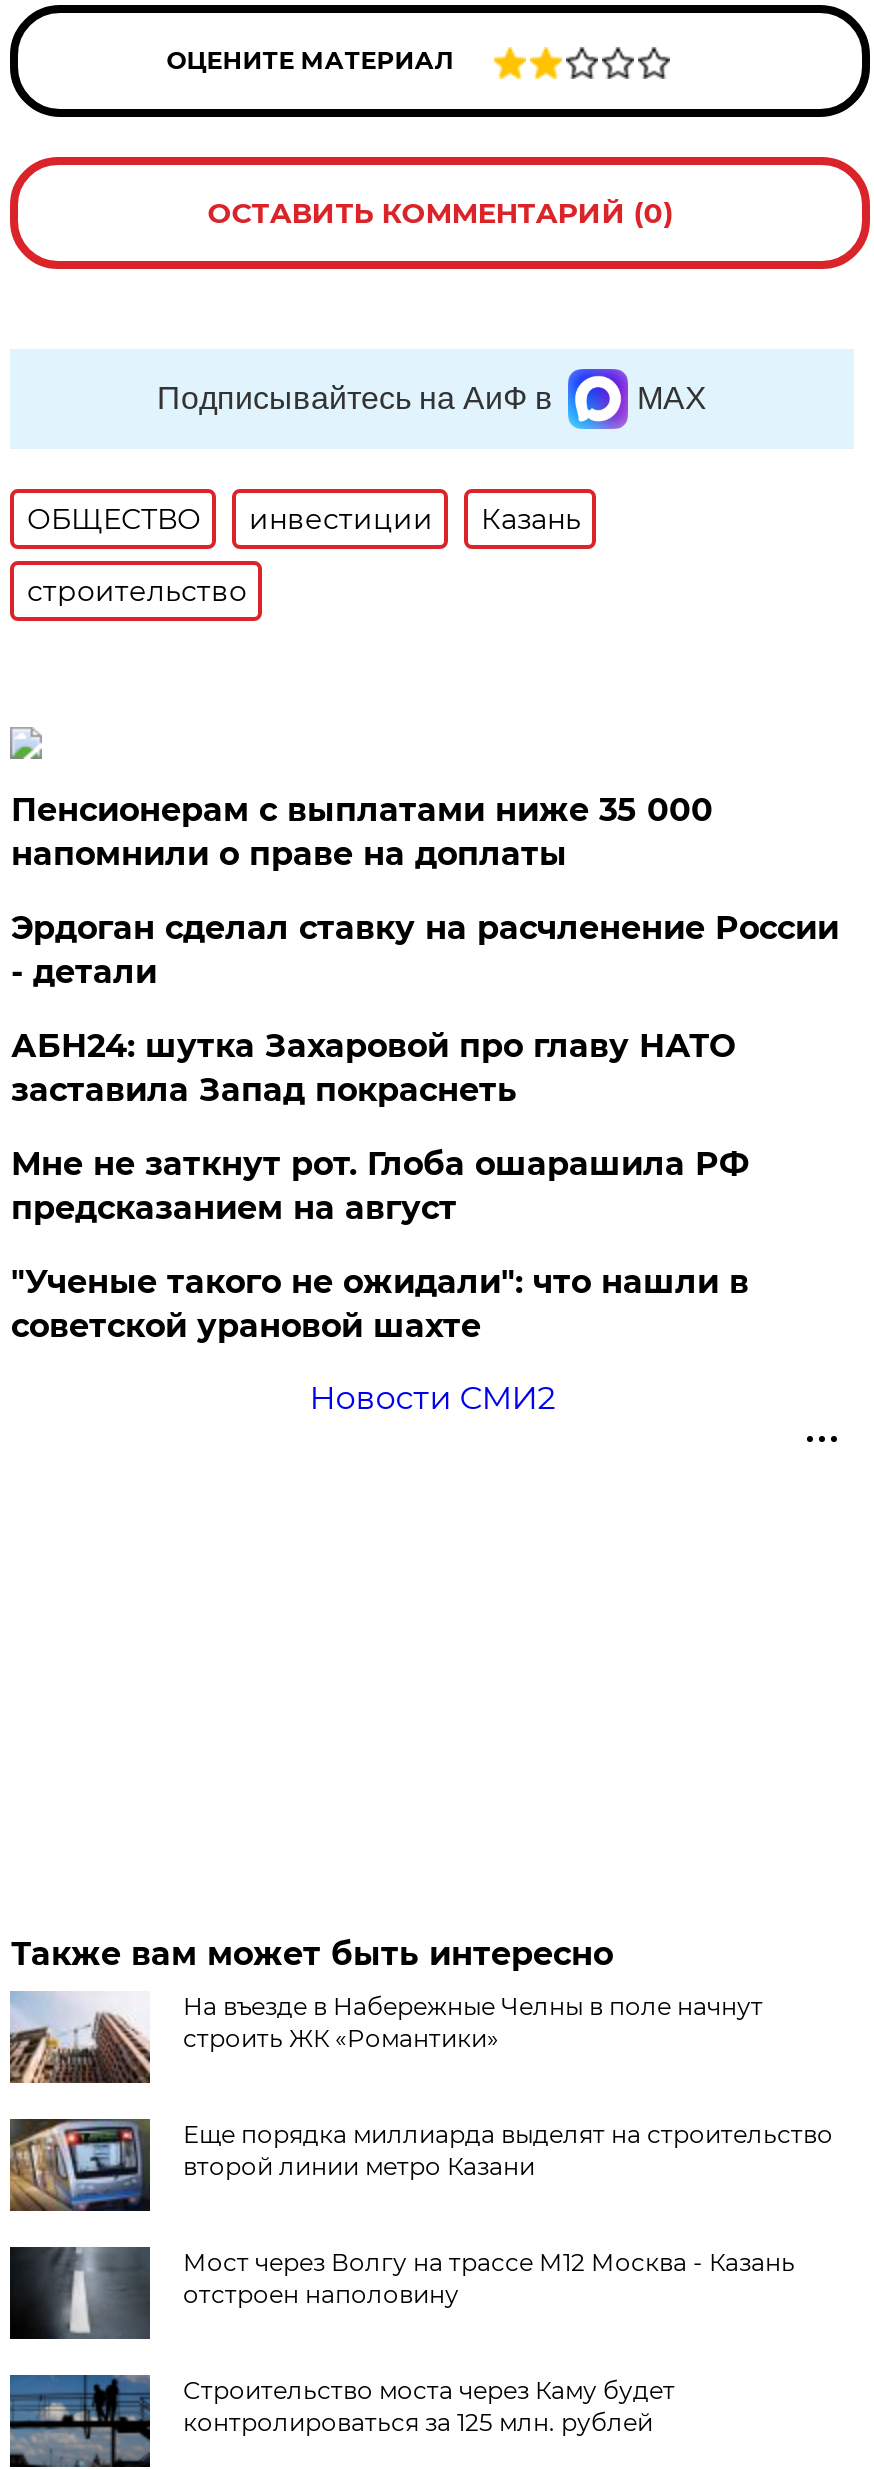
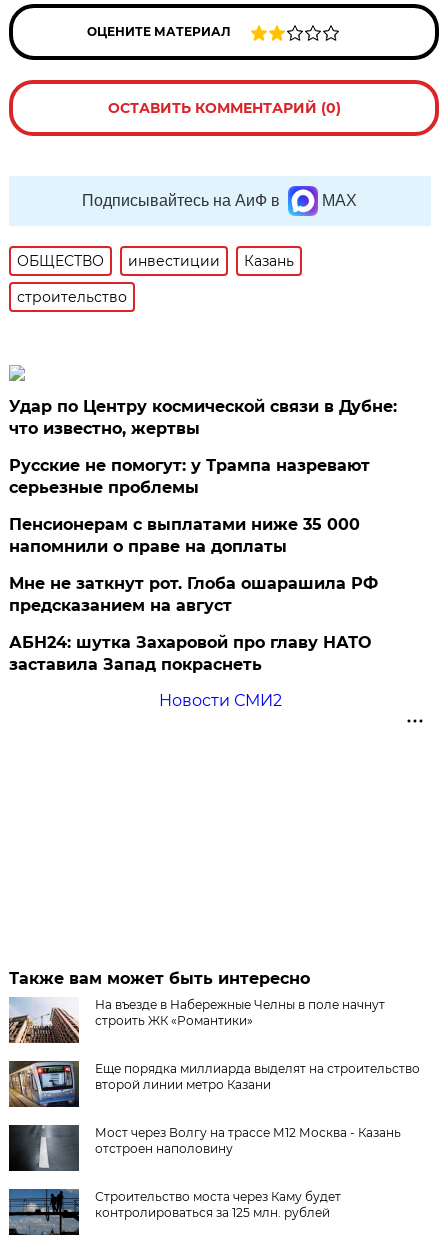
none -> [9,397,397,497] Удар по Центру космической связи в Дубне: | что известно, жертвы | Русские не помогут: у Трампа назревают | серьезные проблемы
moved [11,791,713,873] -> [9,515,360,556]: Пенсионерам с выплатами ниже 35 000 | напомнили о праве на доплаты
[11,909,839,991] Эрдоган сделал ставку на расчленение России | - детали -> none
moved [11,1027,735,1109] -> [9,633,371,674]: АБН24: шутка Захаровой про главу НАТО | заставила Запад покраснеть
[11,1263,749,1345] "Ученые такого не ожидали": что нашли в | советской урановой шахте -> none

